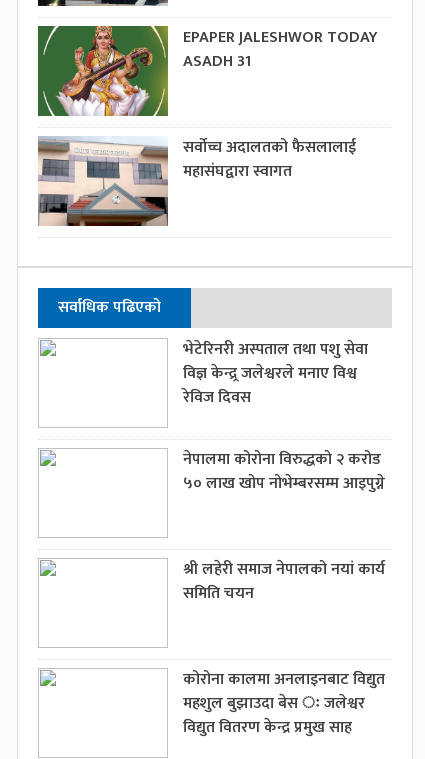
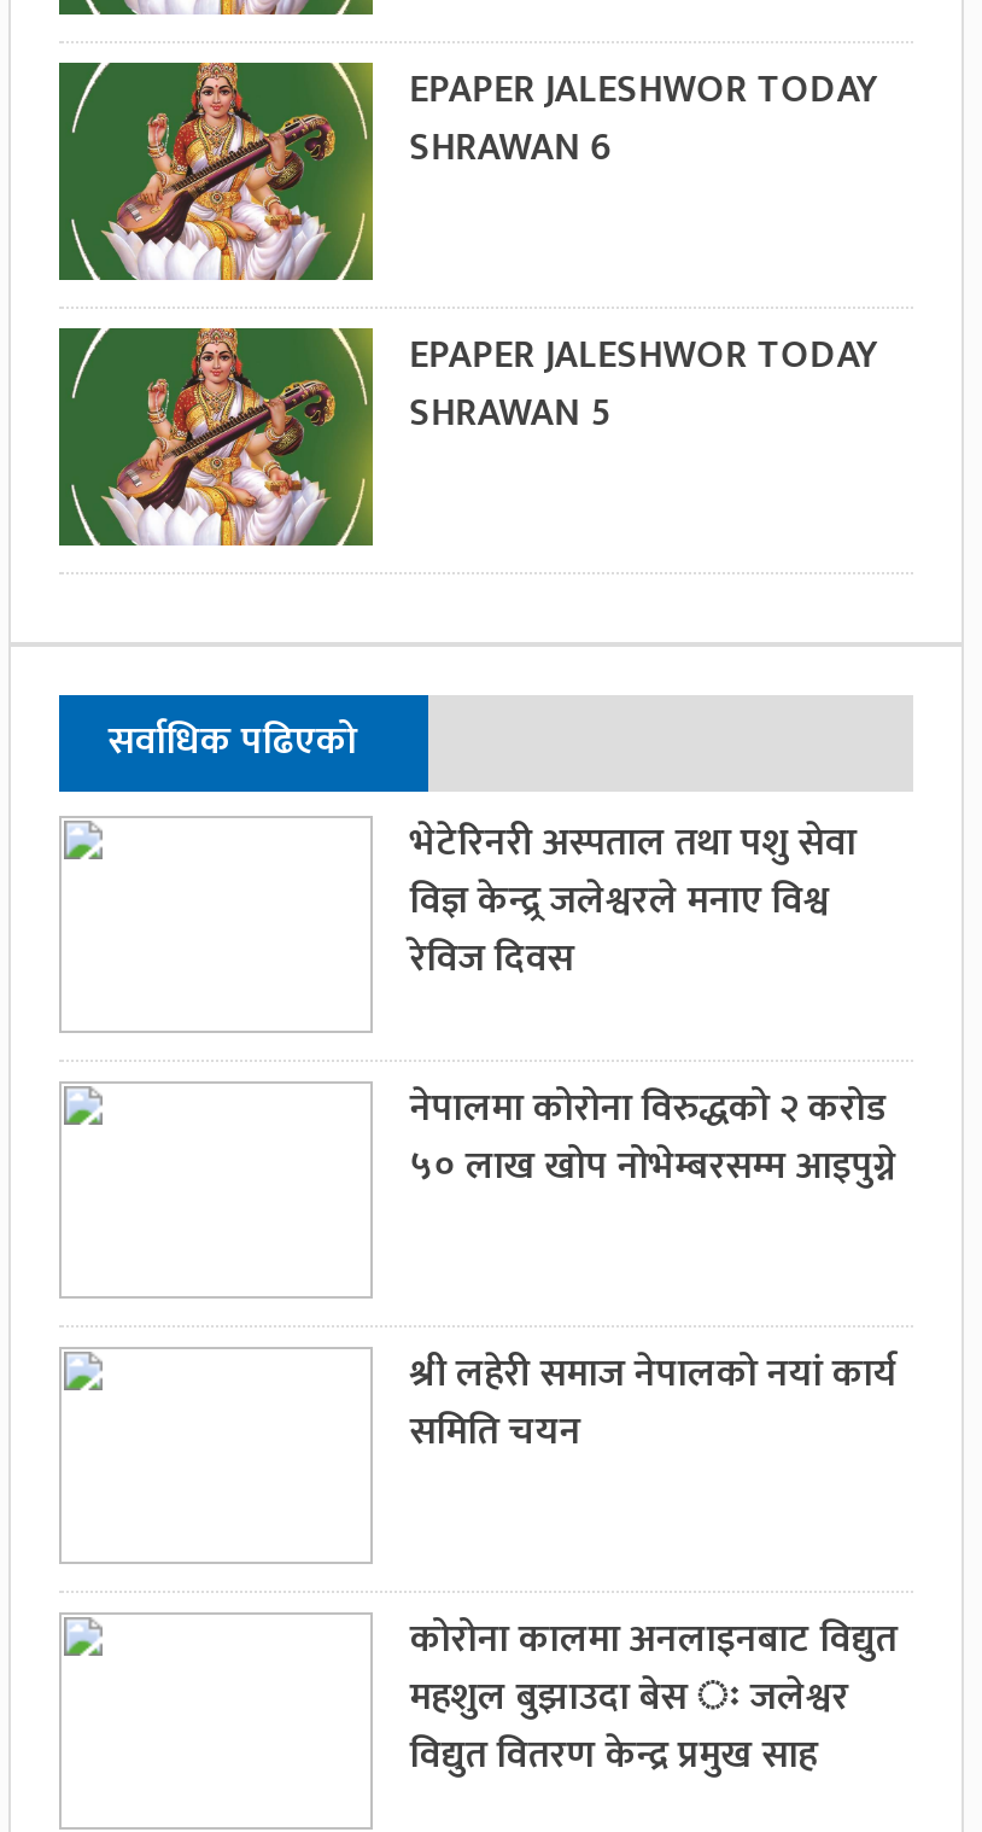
[183,48,251,75] ASADH 31 -> [409,116,612,181] SHRAWAN 6
[37,134,356,227] [image] | सर्वोच्च अदालतको फैसलालाई | महासंघद्वारा स्वागत -> [57,323,880,548] [image] | EPAPER JALESHWOR TODAY | SHRAWAN 5

